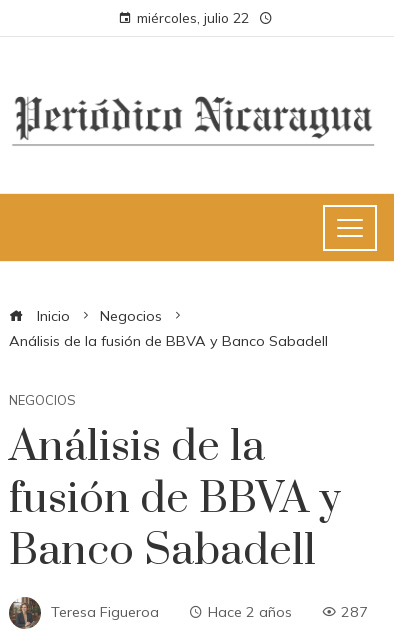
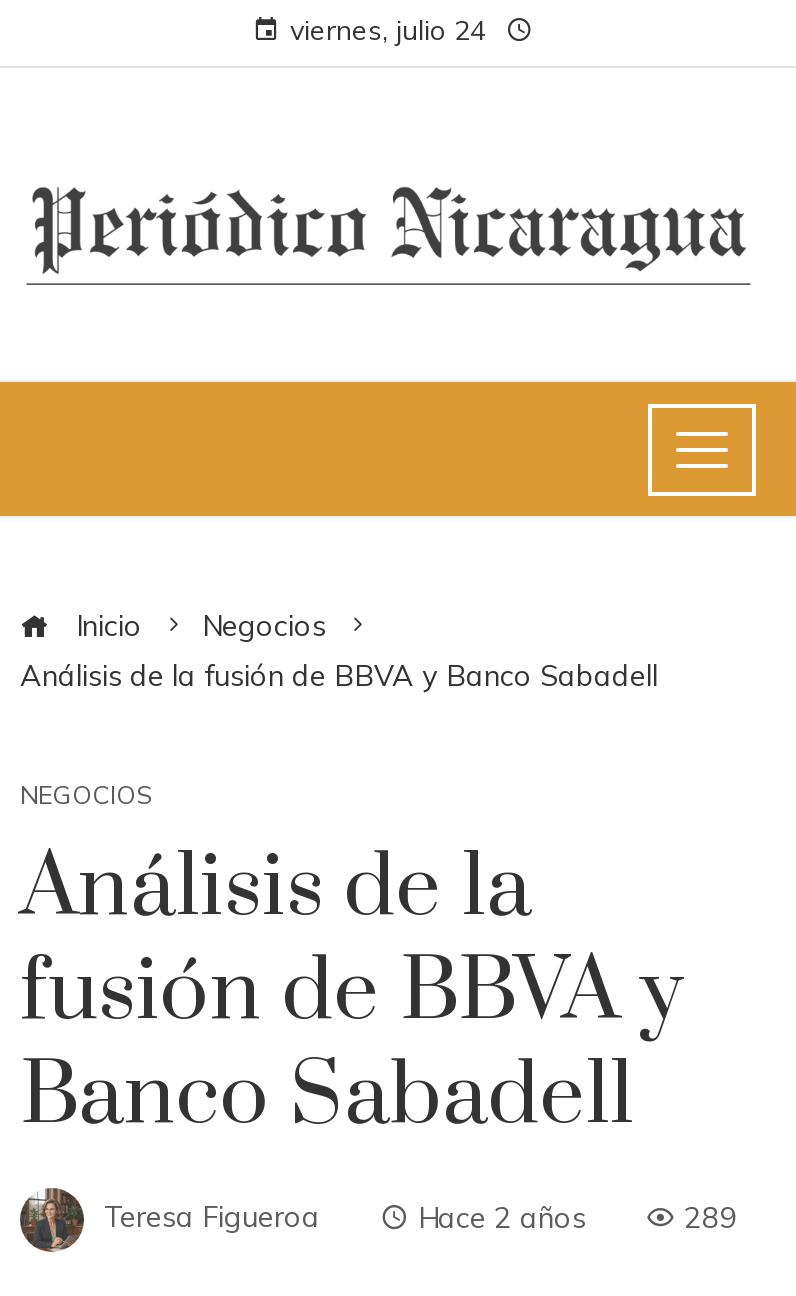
[137,9,249,26] miércoles, julio 22 -> [290,12,486,46] viernes, julio 24
[341,603,368,621] 287 -> [684,1200,738,1236] 289

